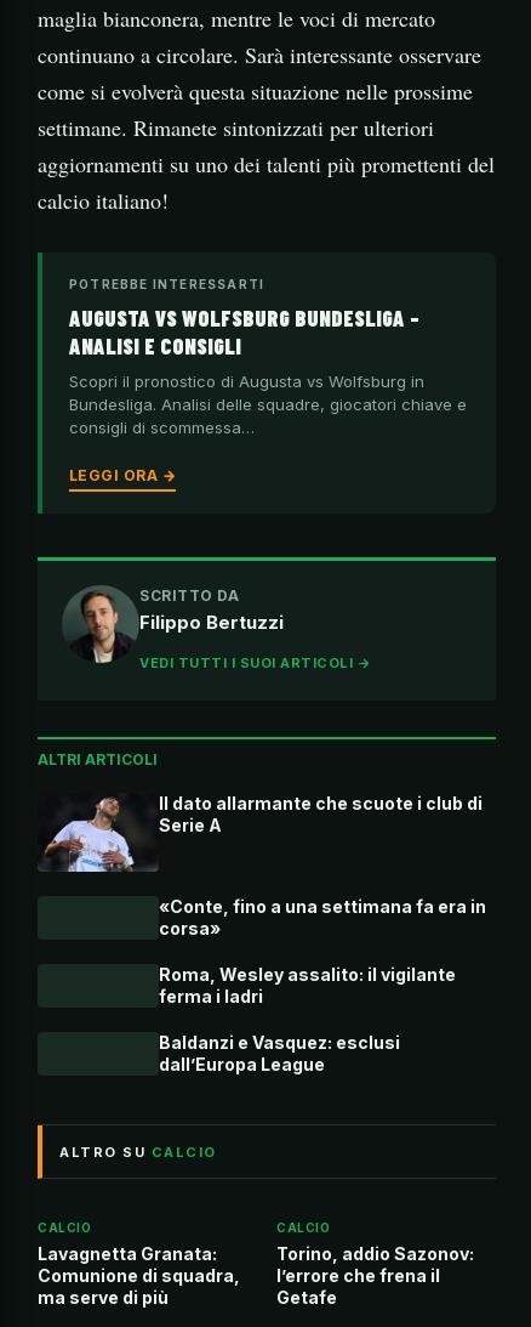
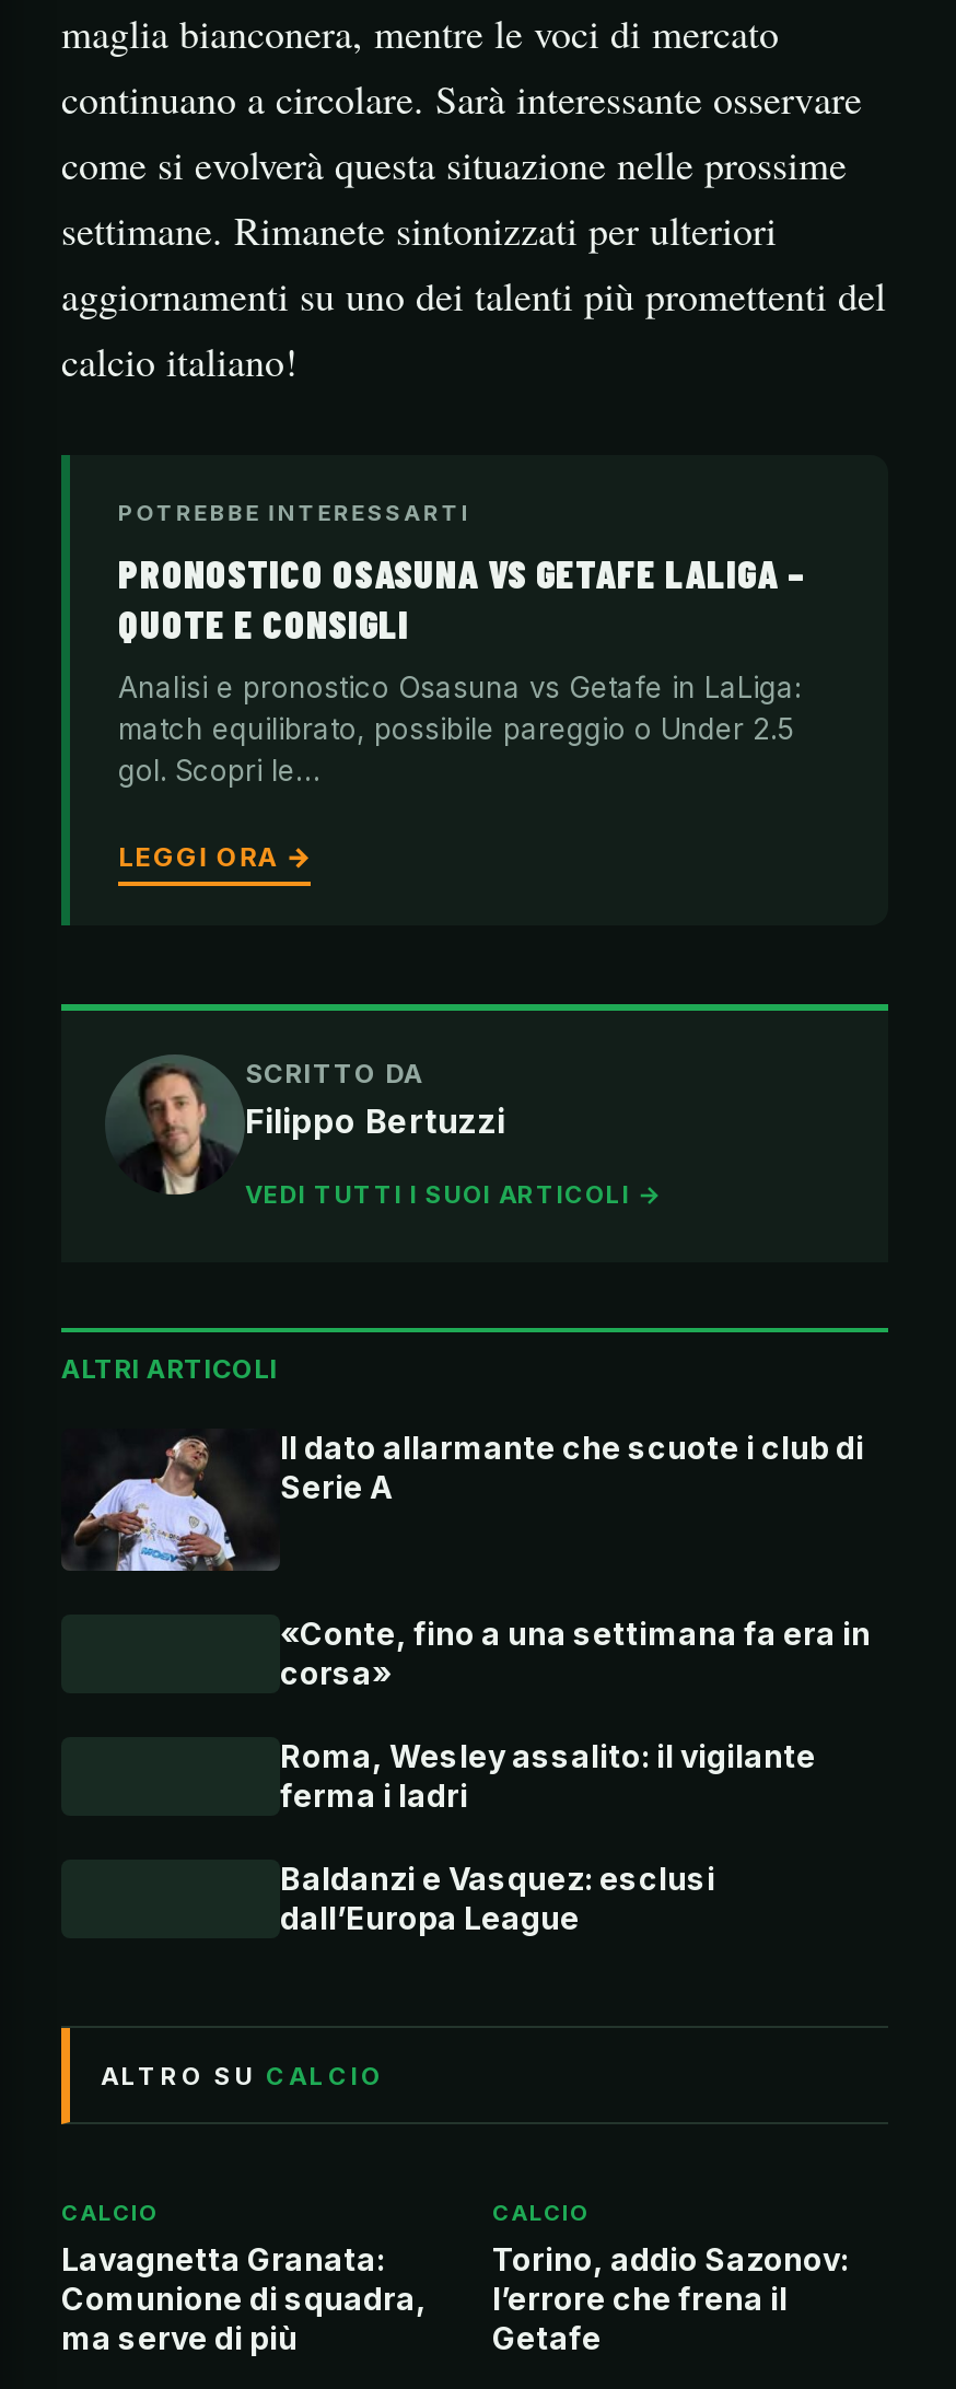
[69,305,419,360] AUGUSTA VS WOLFSBURG BUNDESLIGA – | ANALISI E CONSIGLI -> [118,550,805,649] PRONOSTICO OSASUNA VS GETAFE LALIGA – | QUOTE E CONSIGLI
[69,372,467,438] Scopri il pronostico di Augusta vs Wolfsburg in | Bundesliga. Analisi delle squadre, giocatori chiave e | consigli di scommessa… -> [118,671,801,789] Analisi e pronostico Osasuna vs Getafe in LaLiga: | match equilibrato, possibile pareggio o Under 2.5 | gol. Scopri le…

